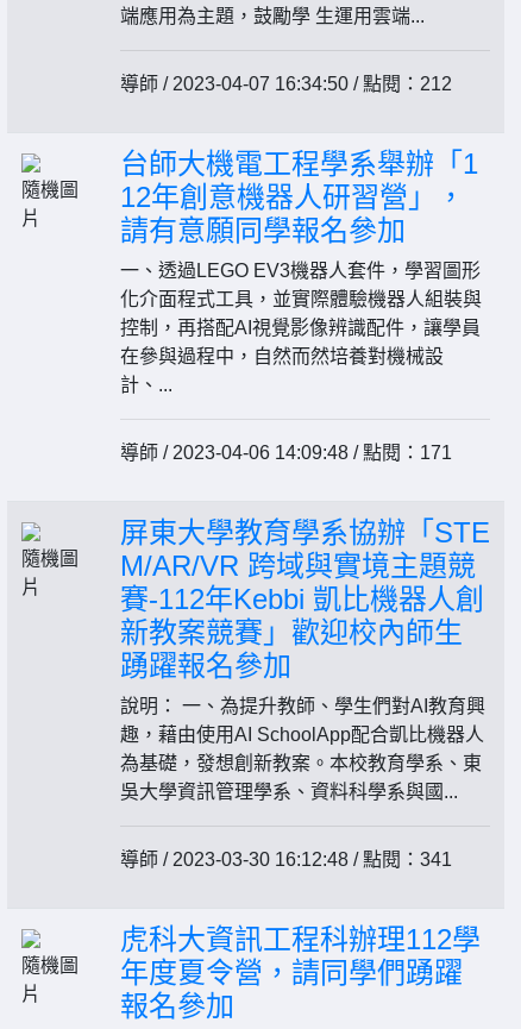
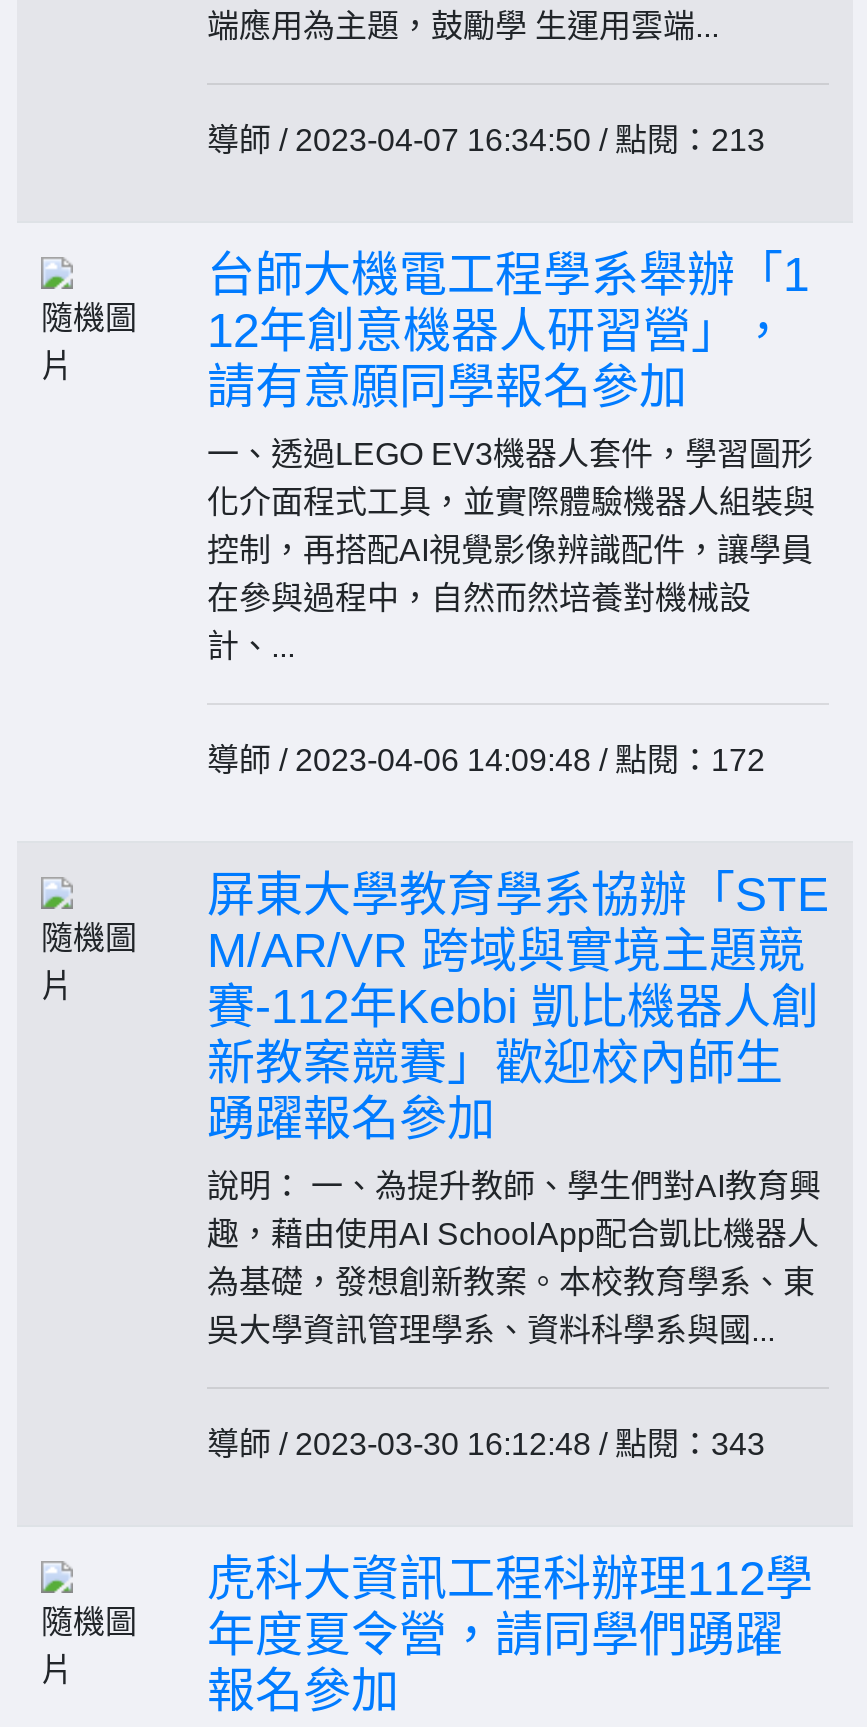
[120,74,452,94] 導師 / 2023-04-07 16:34:50 / 點閱：212 -> [207,123,765,157] 導師 / 2023-04-07 16:34:50 / 點閱：213
[120,443,452,463] 導師 / 2023-04-06 14:09:48 / 點閱：171 -> [207,743,765,777] 導師 / 2023-04-06 14:09:48 / 點閱：172
[120,849,452,870] 導師 / 2023-03-30 16:12:48 / 點閱：341 -> [207,1427,765,1461] 導師 / 2023-03-30 16:12:48 / 點閱：343

